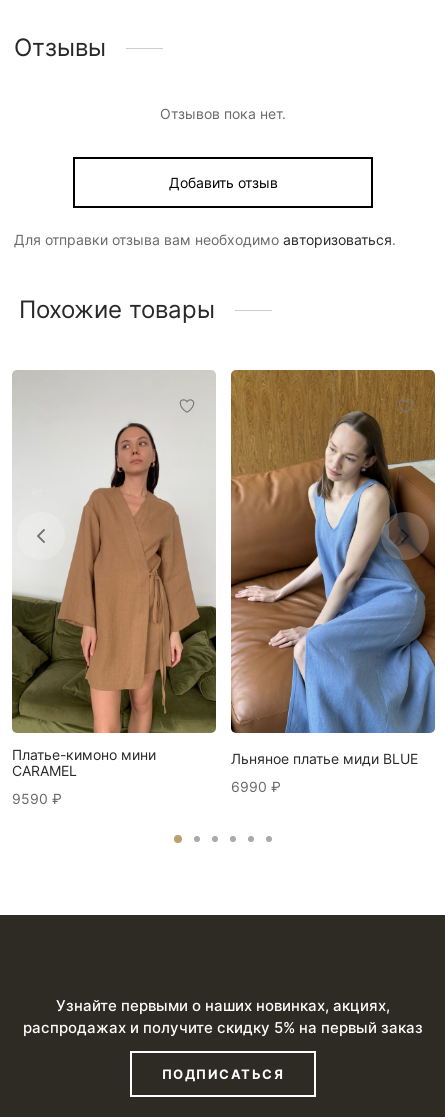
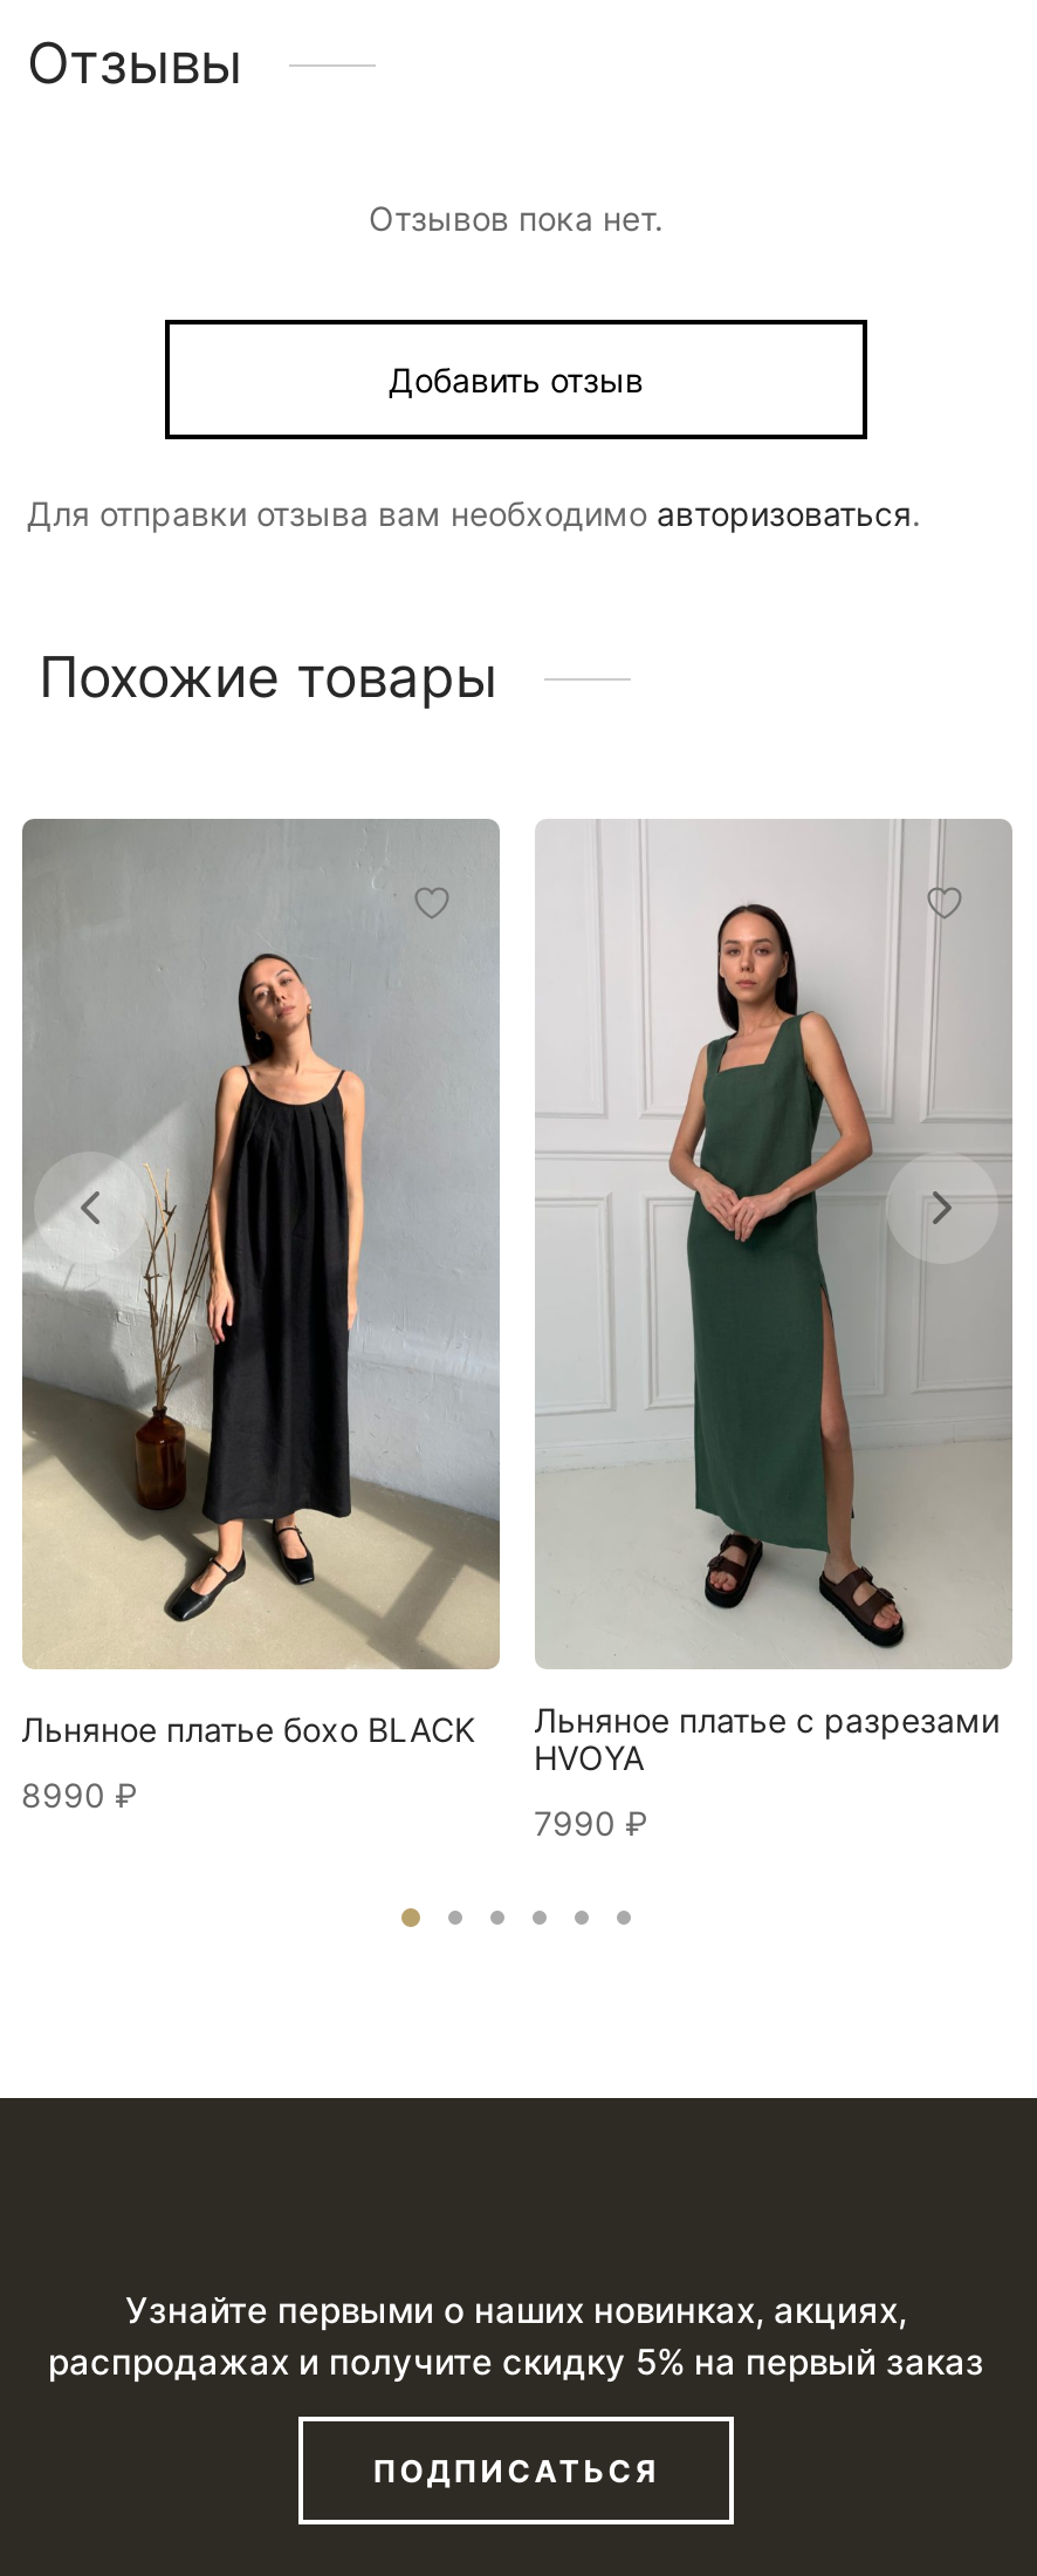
[11,370,216,779] [image] | Платье-кимоно мини | CARAMEL -> [21,818,500,1749] [image] | Льняное платье бохо BLACK
[230,370,435,767] [image] | Льняное платье миди BLUE -> [534,822,1012,1777] [image] | Льняное платье с разрезами | HVOYA
[230,778,280,795] 6990 ₽ -> [534,1803,648,1843] 7990 ₽
[11,790,61,807] 9590 ₽ -> [21,1775,138,1815] 8990 ₽

